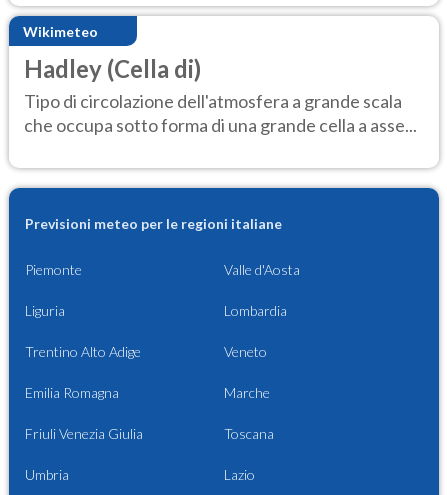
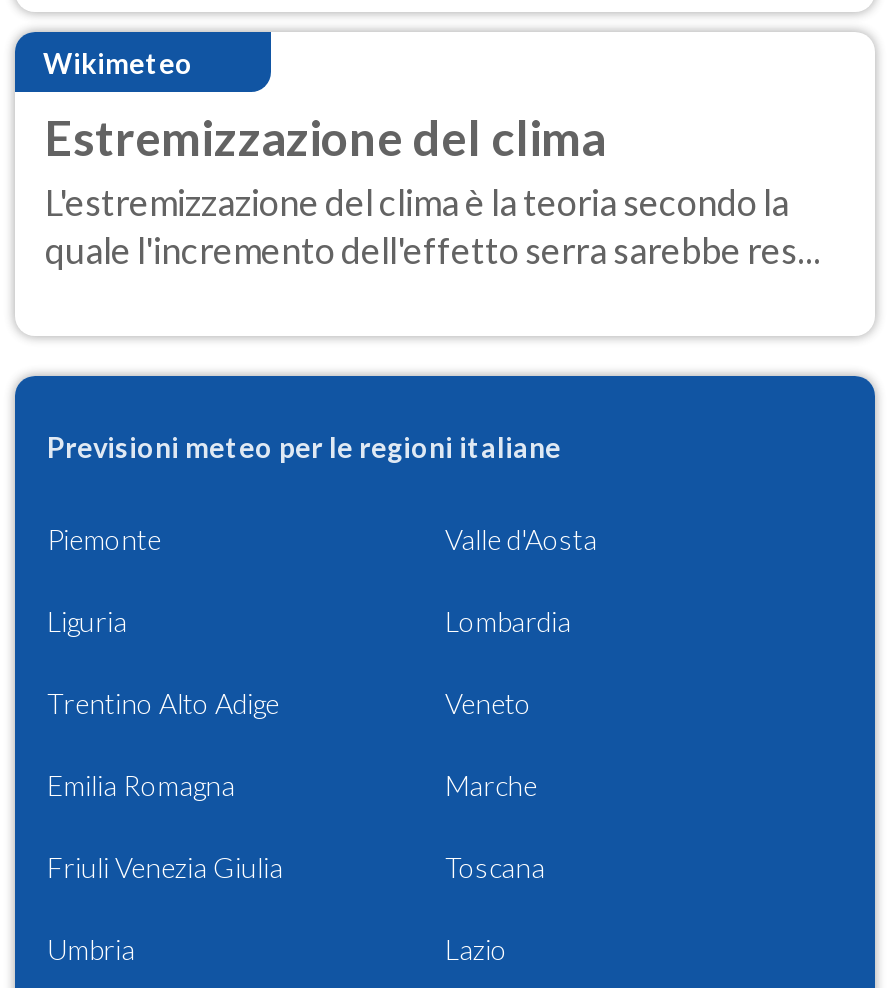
[24,54,417,136] Hadley (Cella di) | Tipo di circolazione dell'atmosfera a grande scala | che occupa sotto forma di una grande cella a asse... -> [45,108,821,271] Estremizzazione del clima | L'estremizzazione del clima è la teoria secondo la | quale l'incremento dell'effetto serra sarebbe res...

